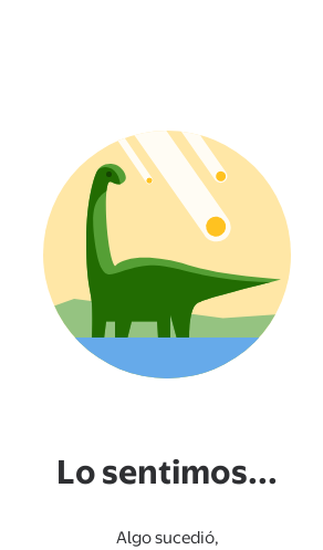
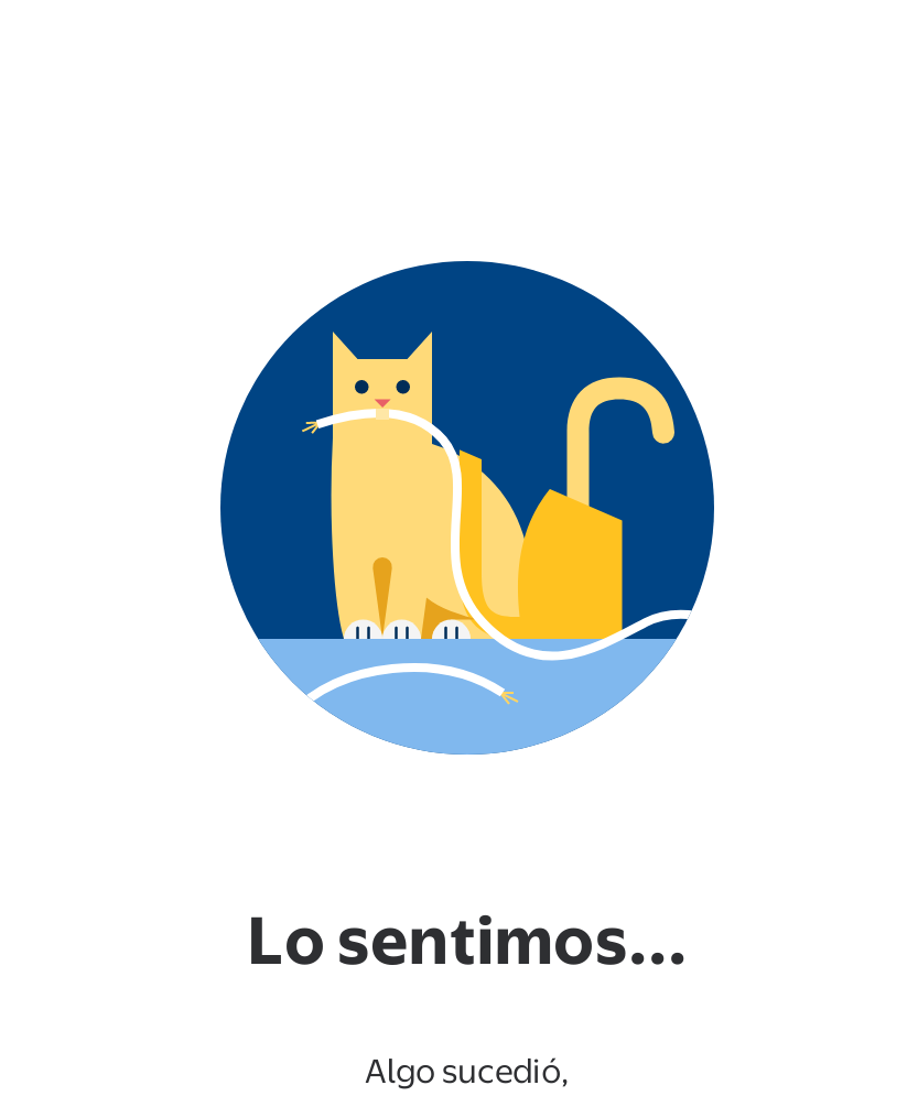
[43,131,291,353] [image] -> [218,259,716,706] [image]

